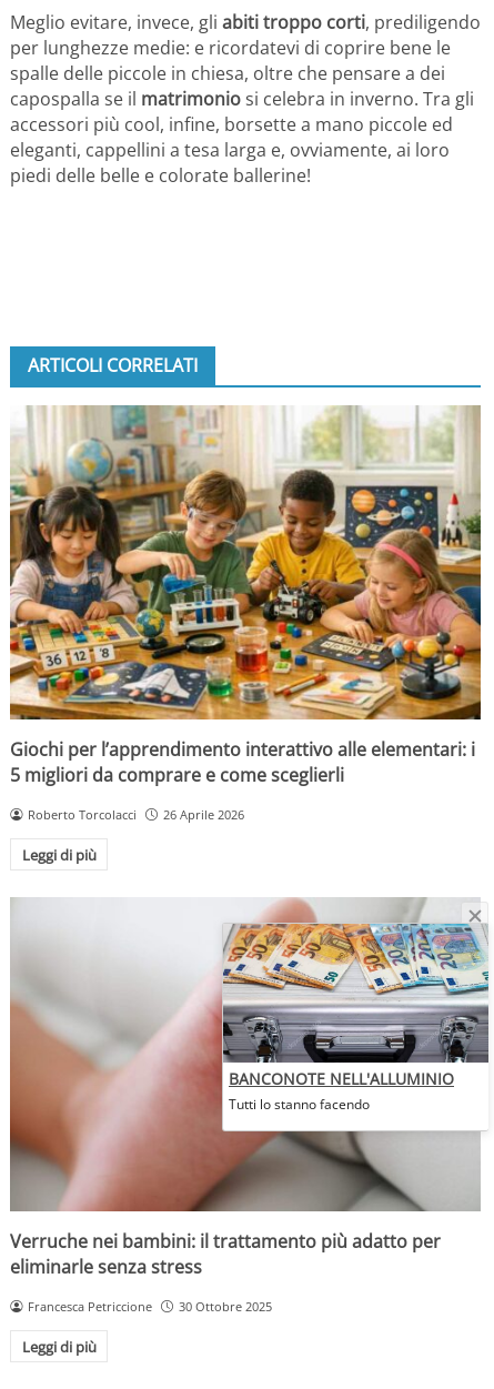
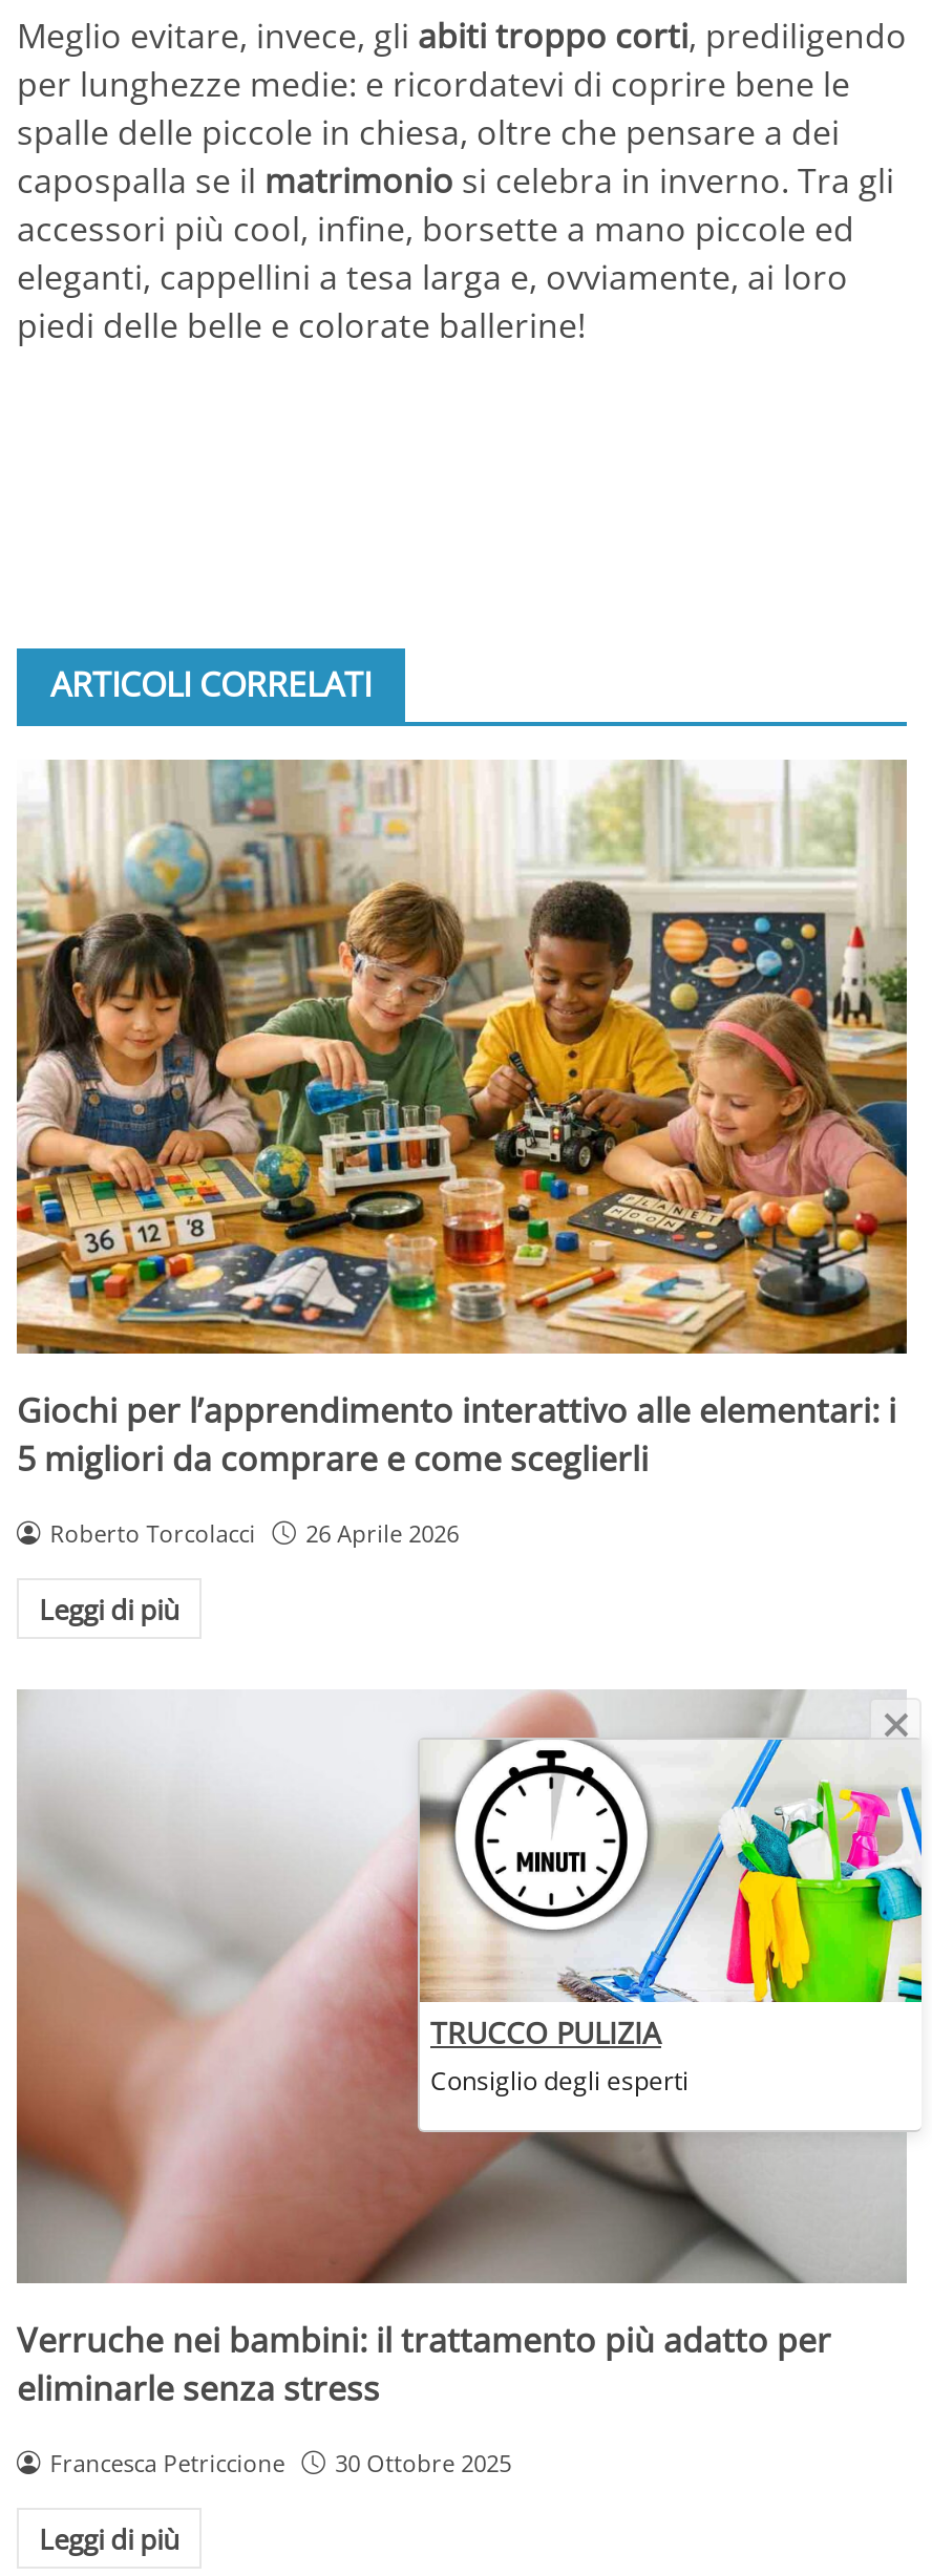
[222,923,490,1114] [image] | BANCONOTE NELL'ALLUMINIO | Tutti lo stanno facendo -> [418,1738,924,2099] [image] | TRUCCO PULIZIA | Consiglio degli esperti

